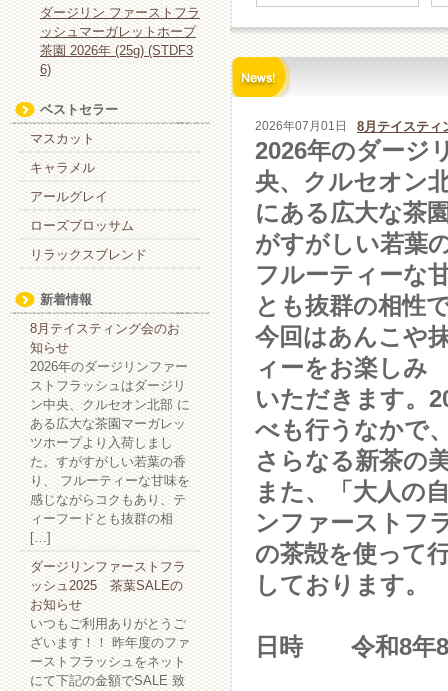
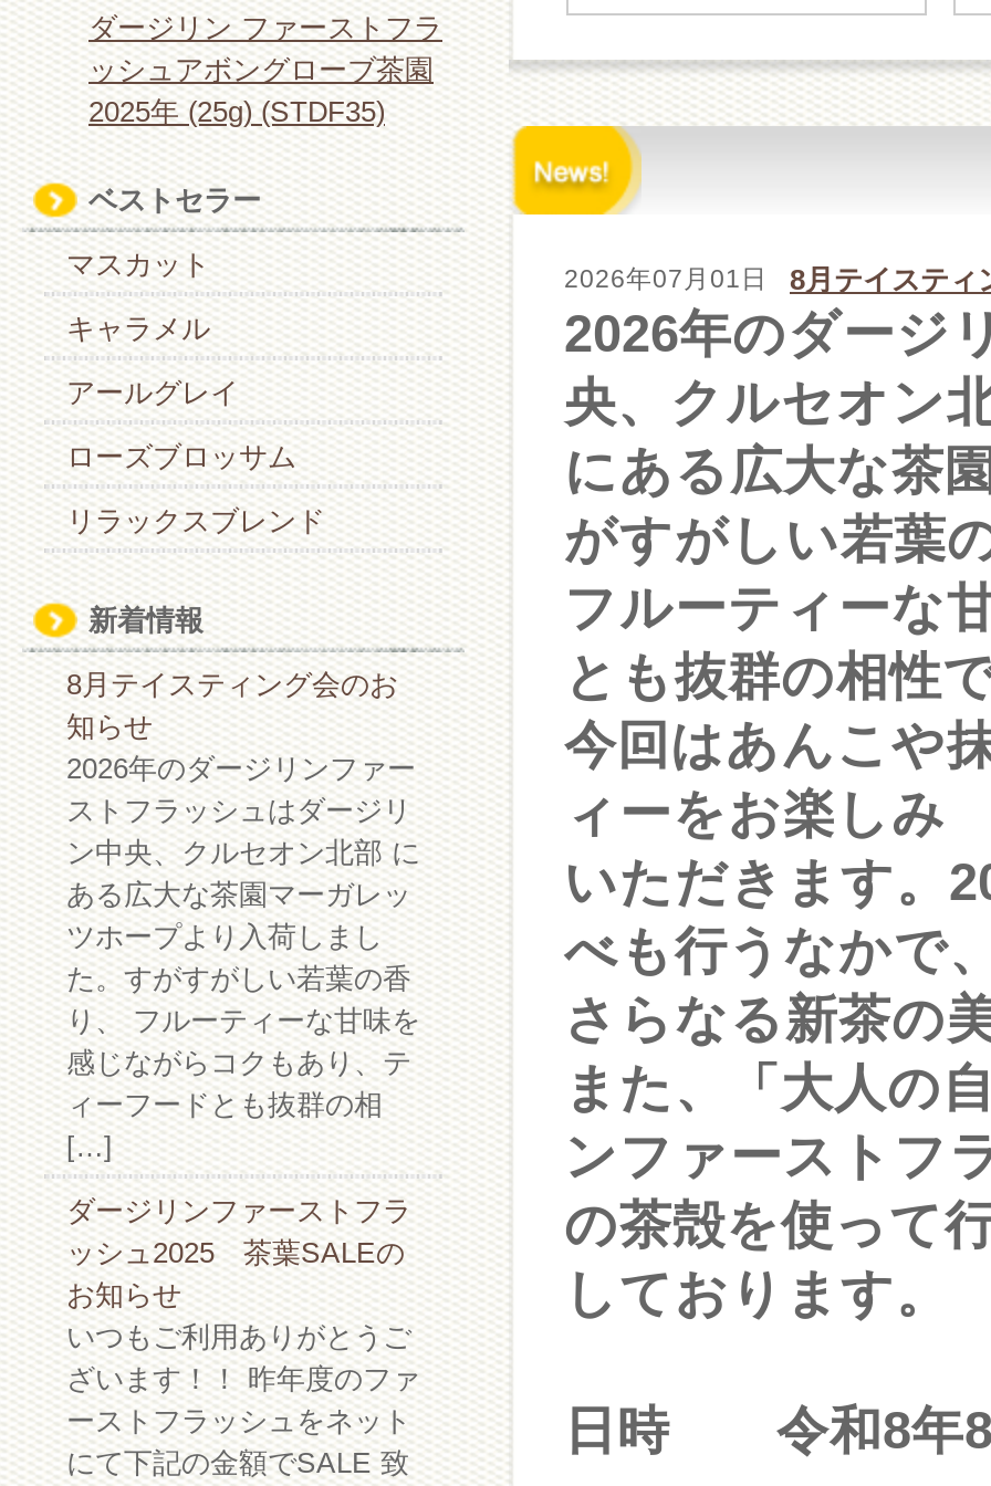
[40,24,196,77] ッシュマーガレットホープ | 茶園 2026年 (25g) (STDF3 | 6) -> [88,53,434,128] ッシュアボングローブ茶園 | 2025年 (25g) (STDF35)

